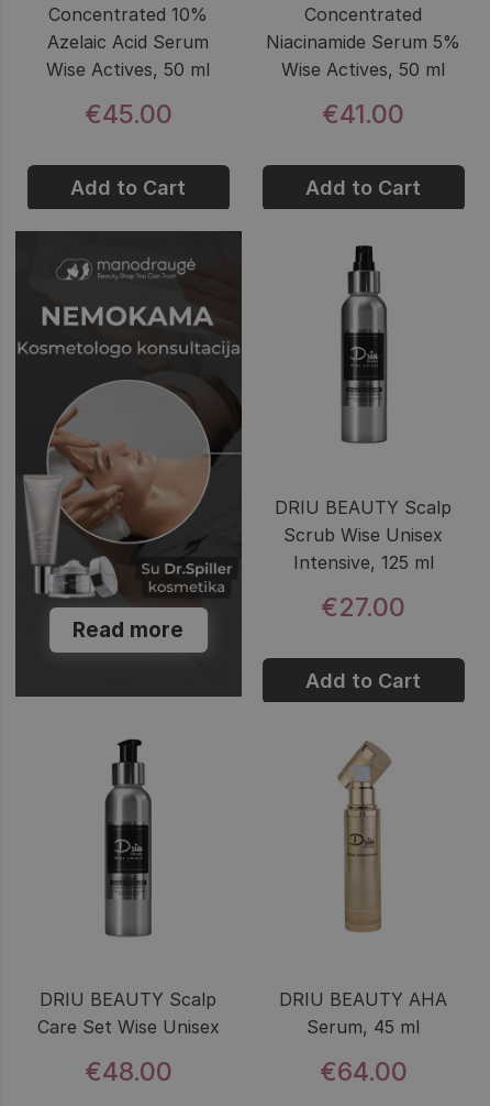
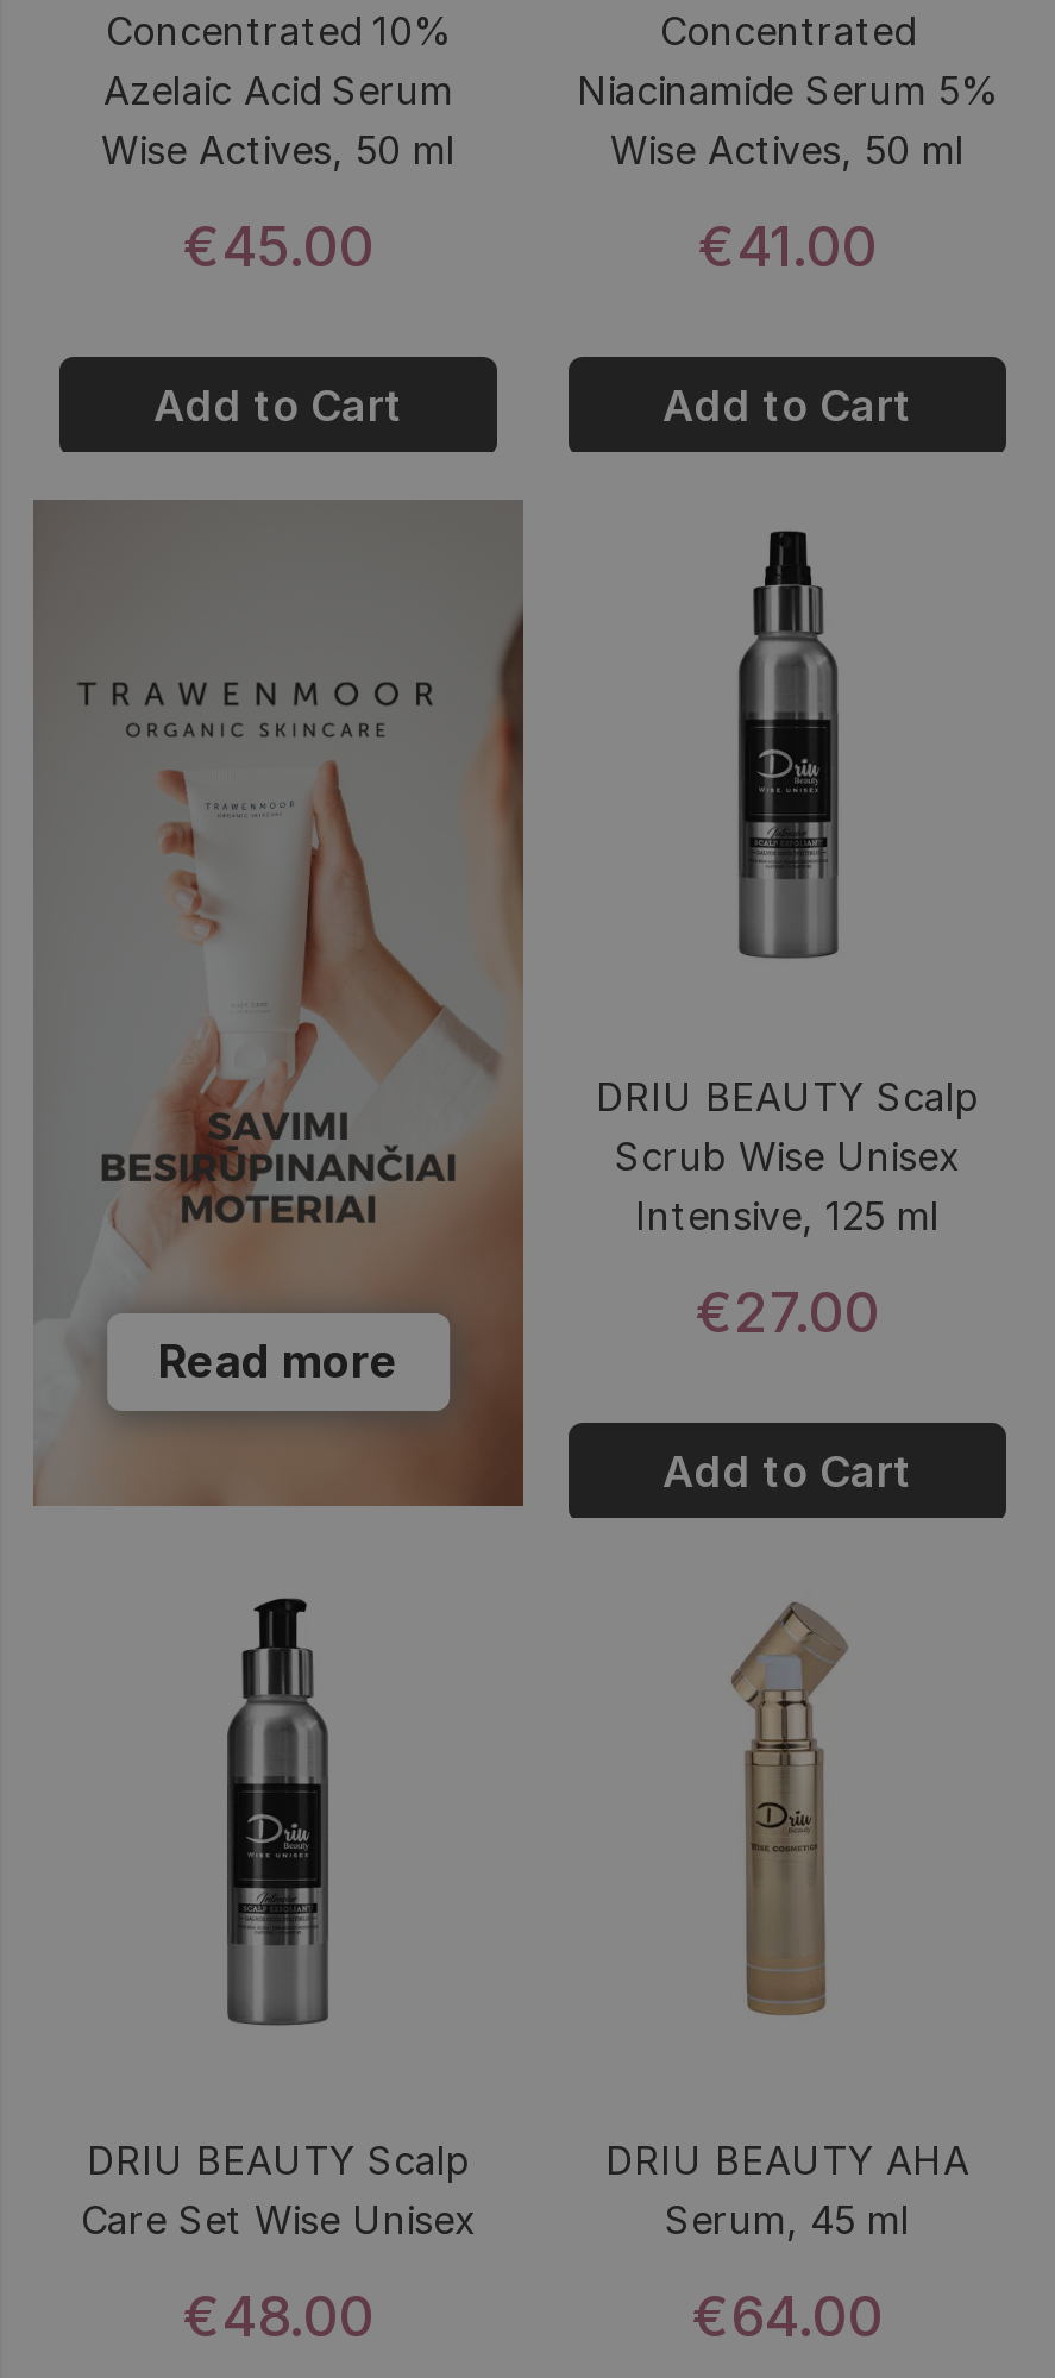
[14,231,243,698] [image] -> [33,502,526,1508] [image]

